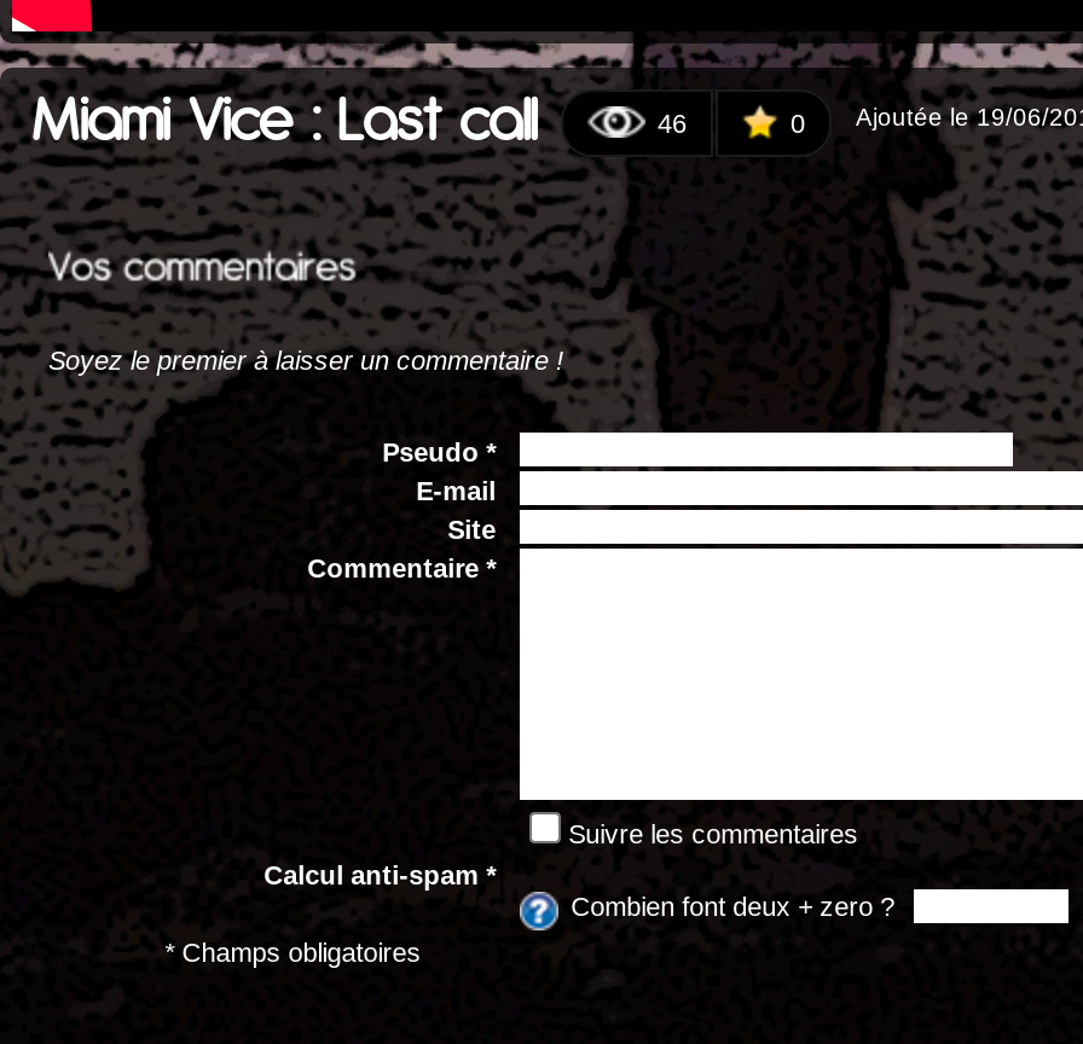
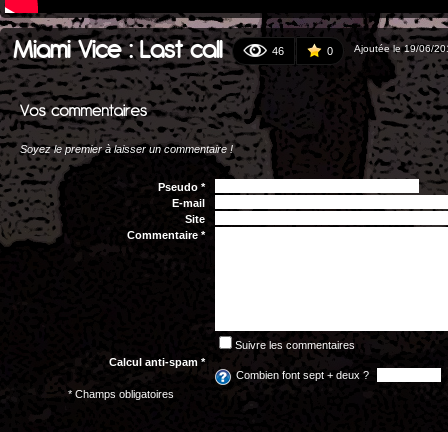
[571,892,902,921] Combien font deux + zero ? -> [236,369,372,381] Combien font sept + deux ?

